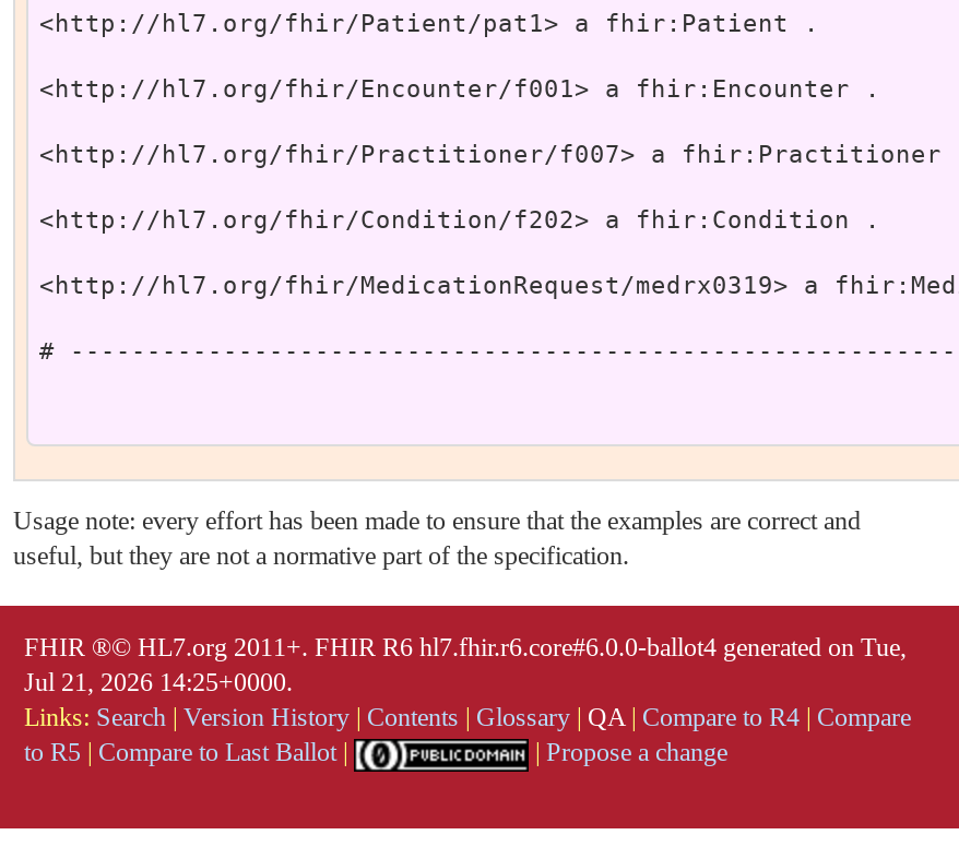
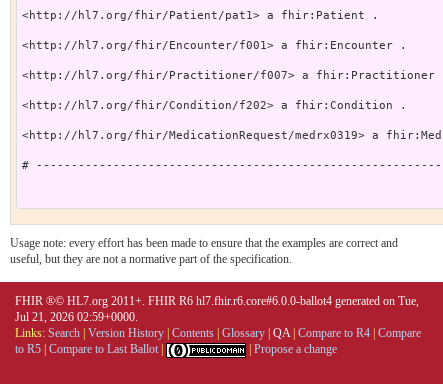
[24,667,293,697] Jul 21, 2026 14:25+0000. -> [15,310,138,324] Jul 21, 2026 02:59+0000.

